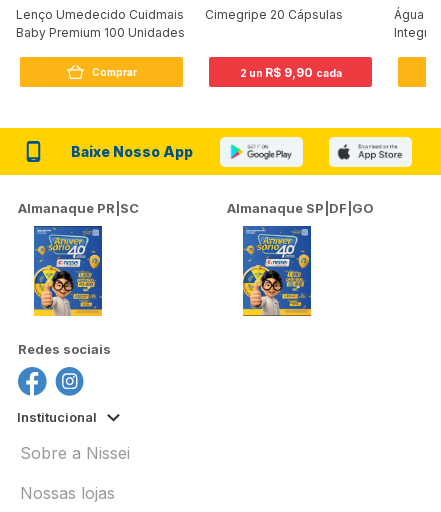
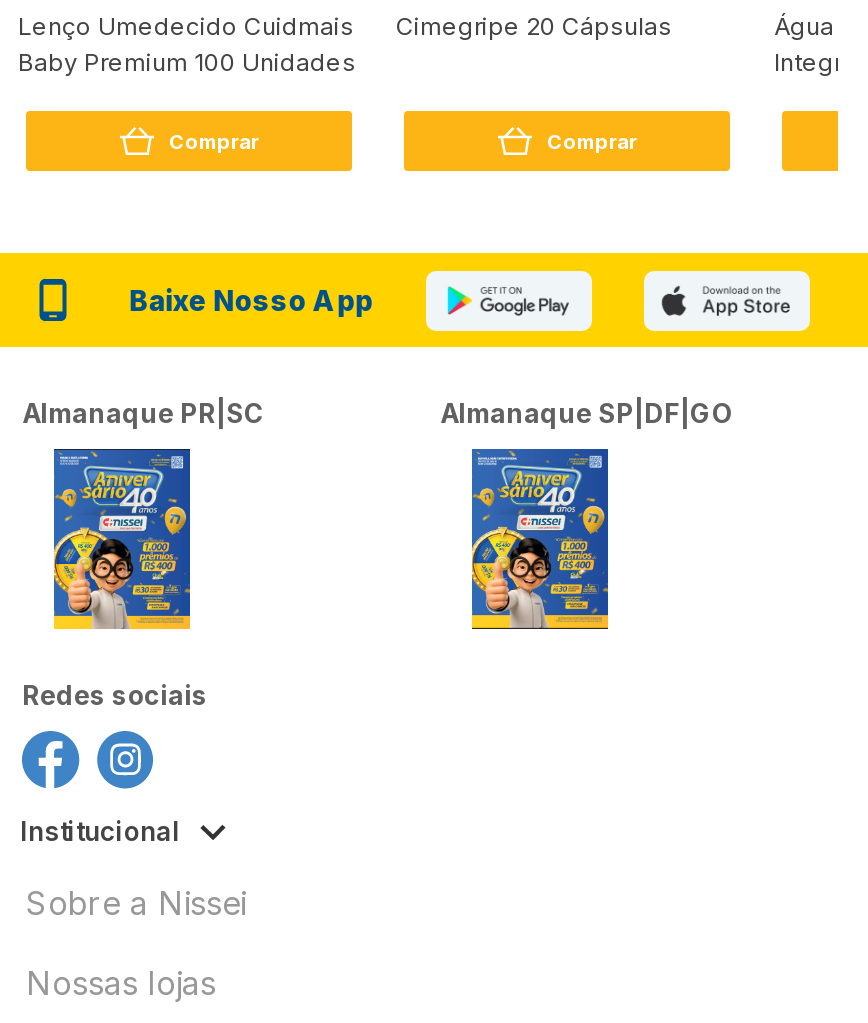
[239,65,341,80] 2 un R$ 9,90 cada -> [547,128,637,152] Comprar

